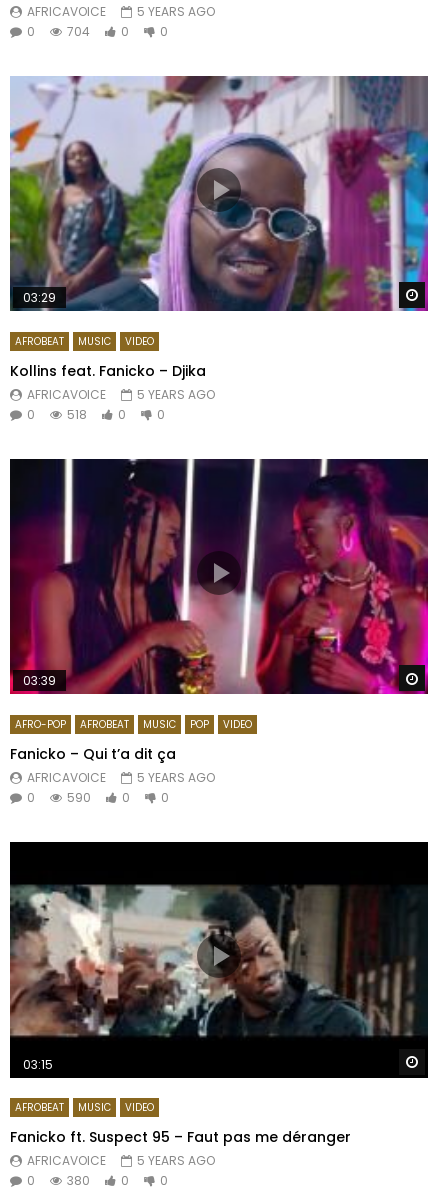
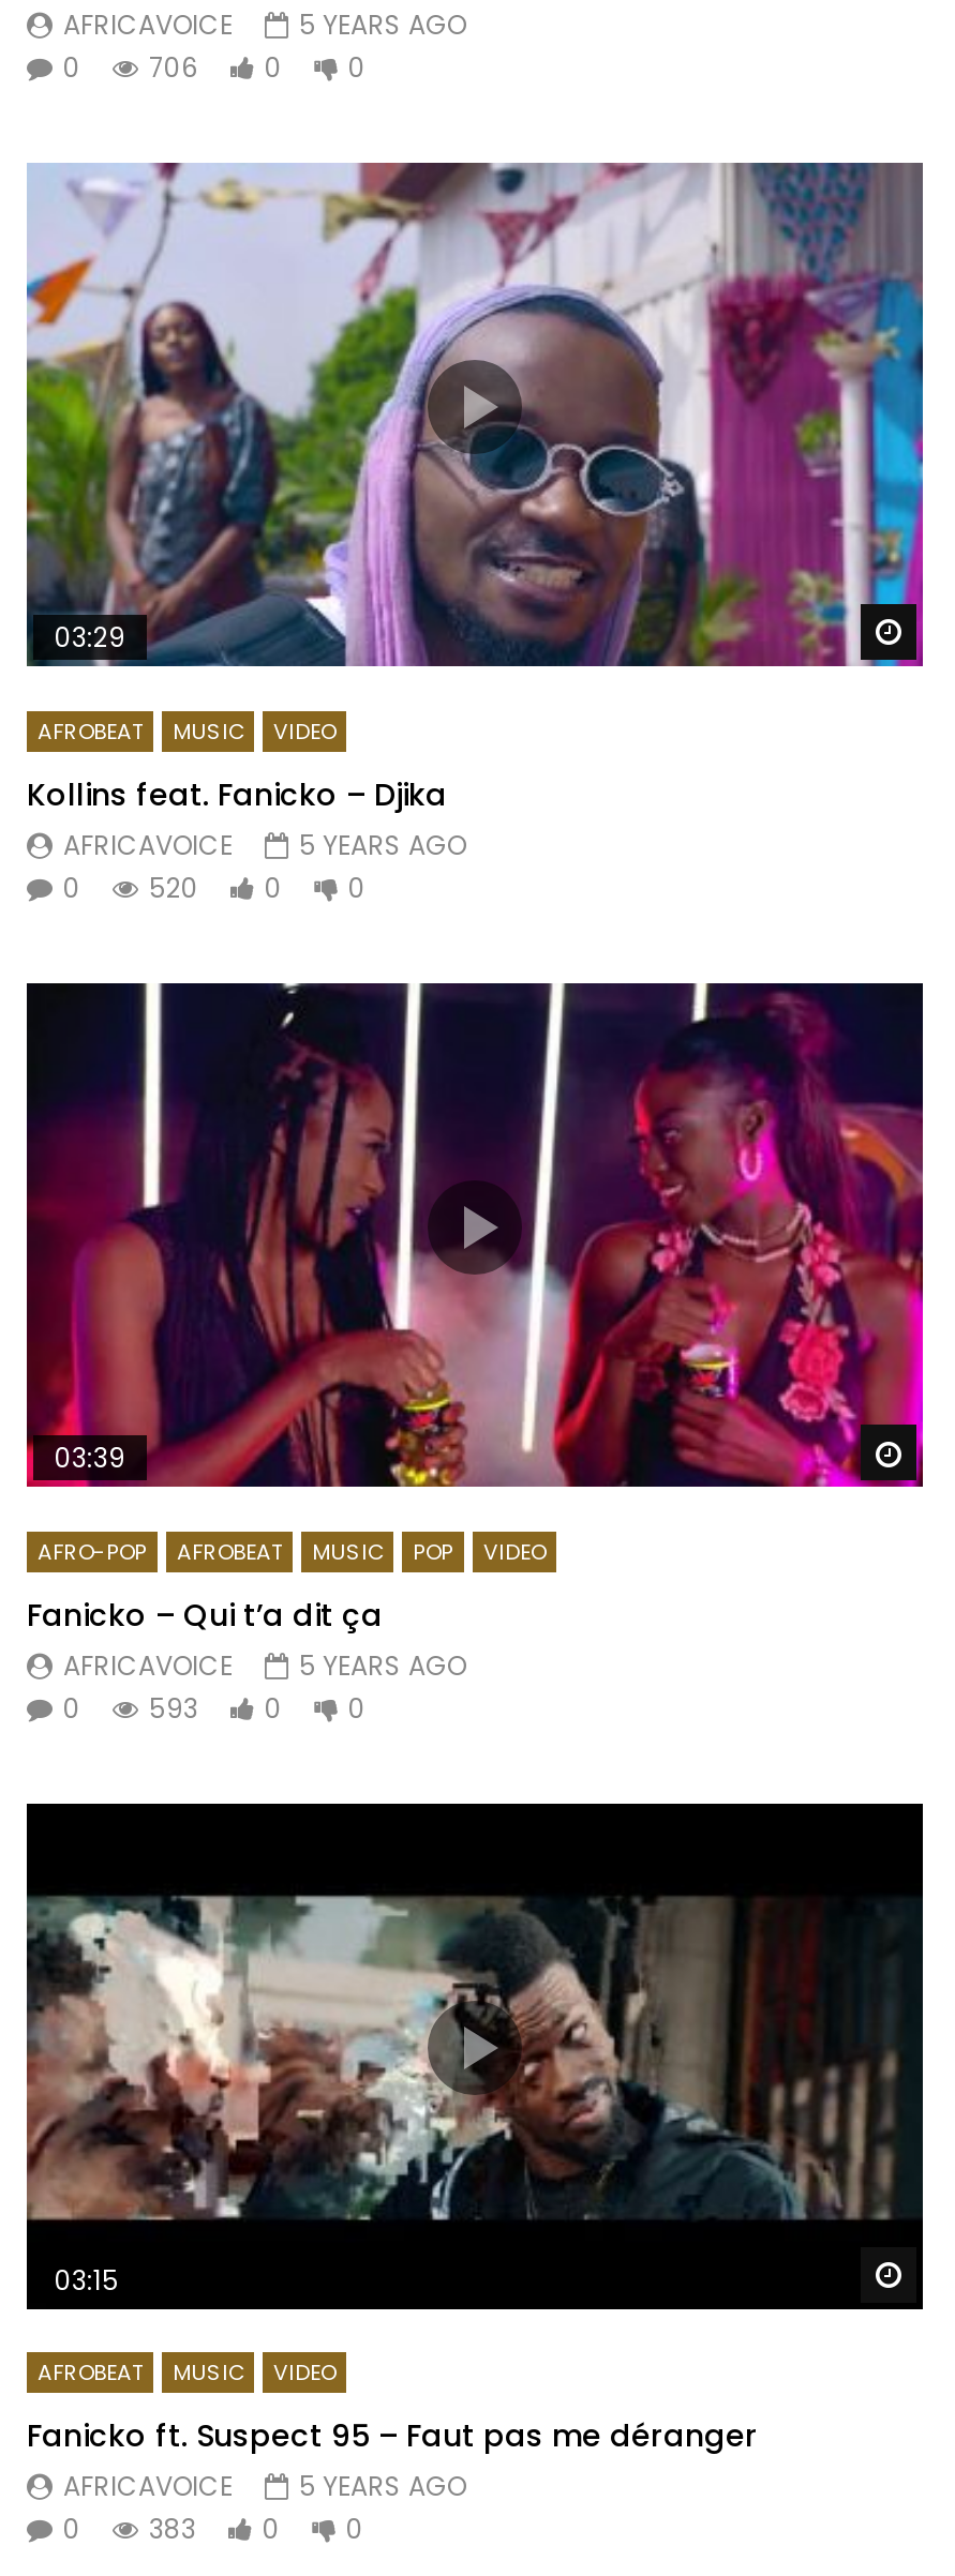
[27,23,168,40] 0 704 0 0 -> [63,48,365,85] 0 706 0 0
[27,406,165,423] 0 518 0 0 -> [63,869,365,906] 0 520 0 0
[27,789,169,806] 0 590 0 0 -> [63,1690,365,1726] 0 593 0 0
[27,1172,168,1189] 0 380 0 0 -> [63,2511,363,2547] 0 383 0 0

